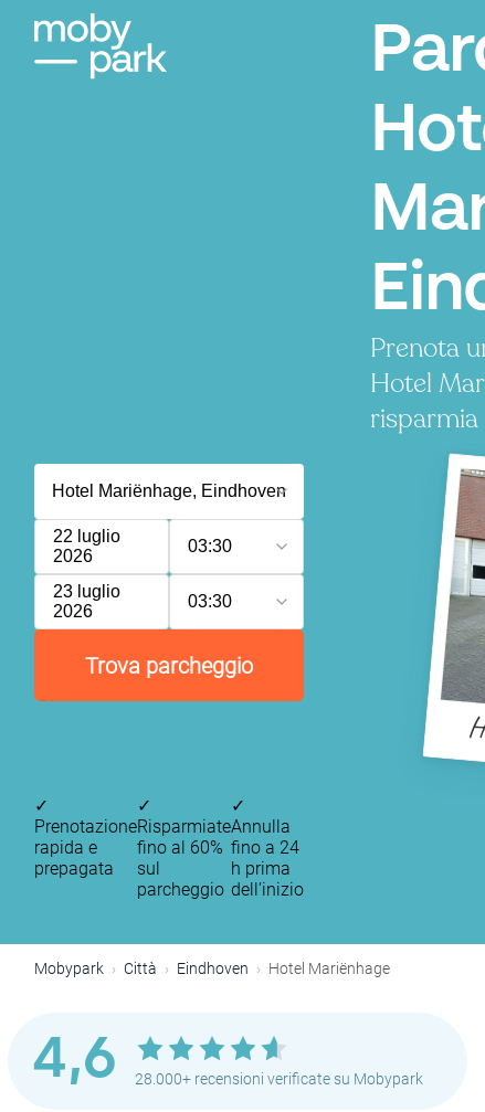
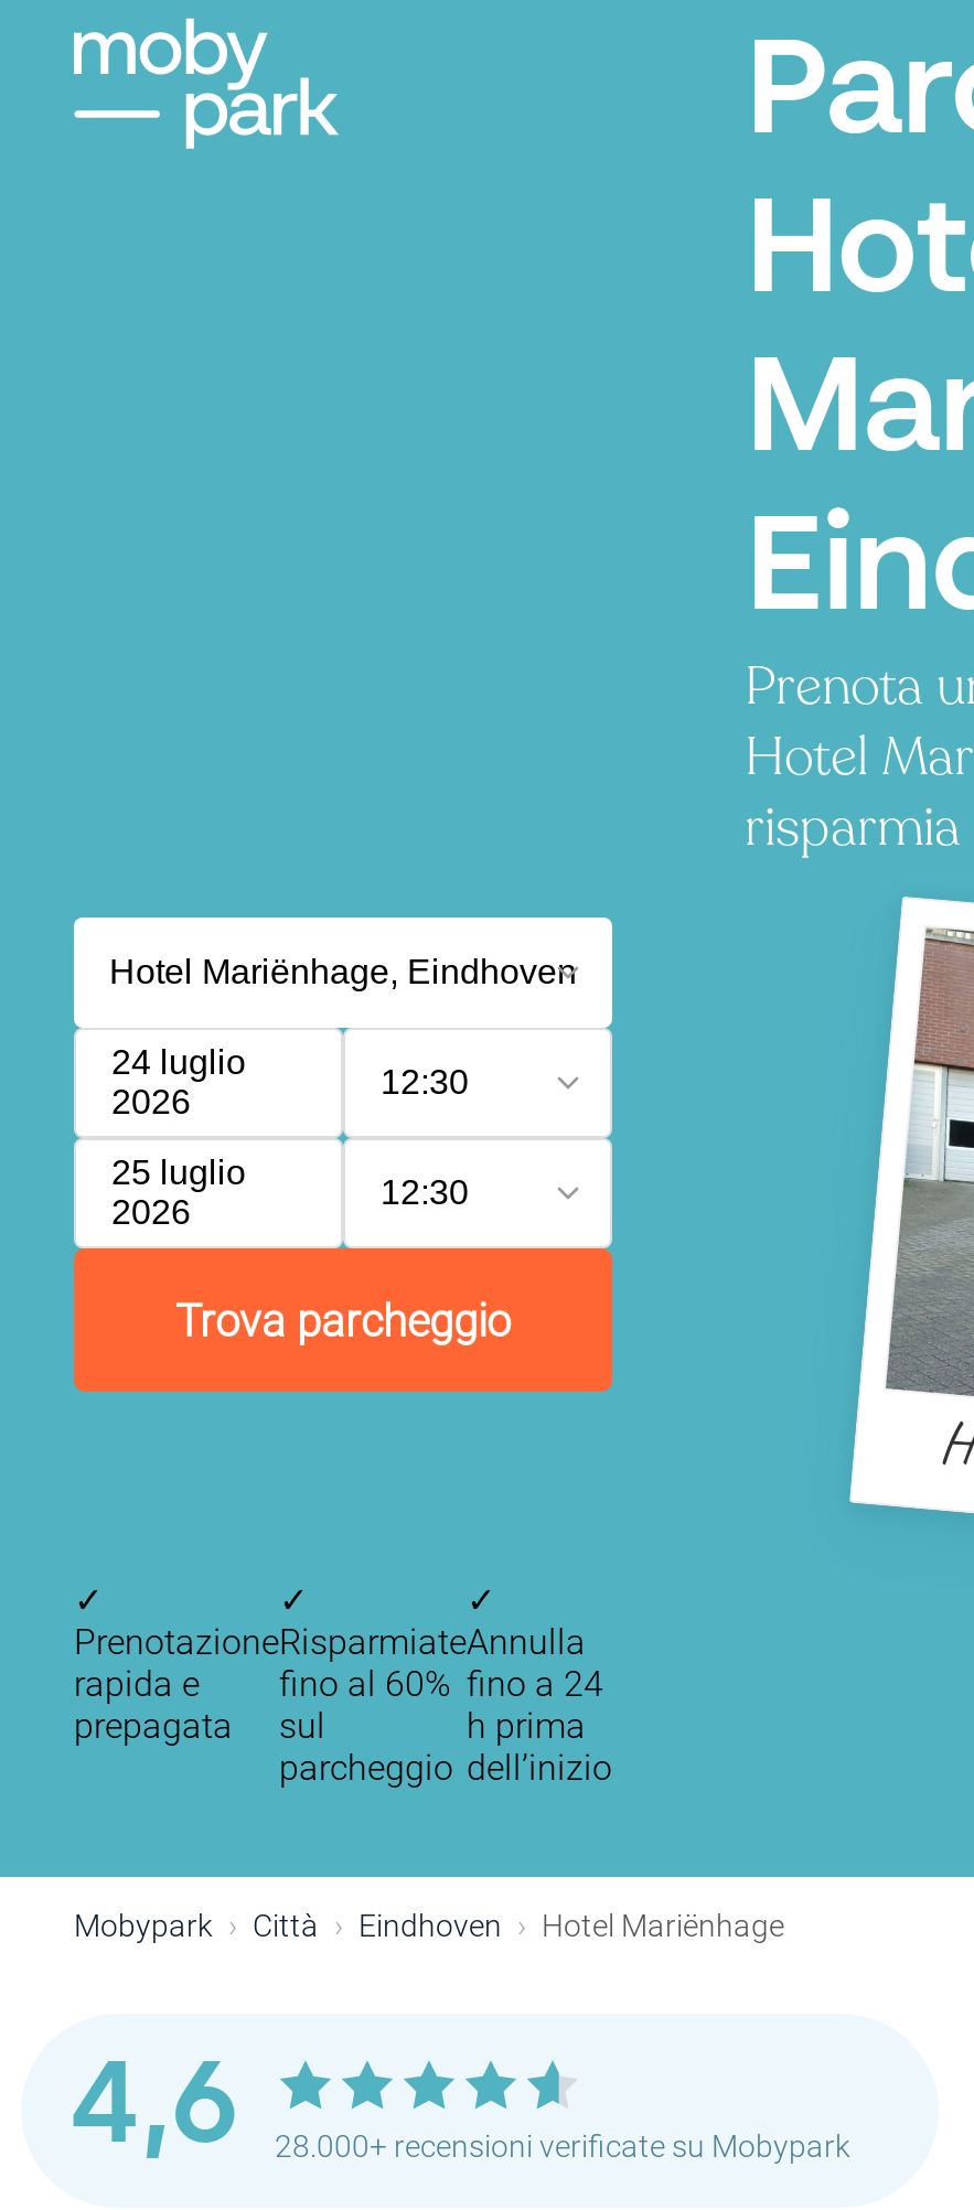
[53,527,120,546] 22 luglio -> [111,1043,246,1081] 24 luglio
[188,537,232,555] 03:30 -> [381,1063,469,1101] 12:30
[53,582,120,601] 23 luglio -> [111,1154,246,1191] 25 luglio
[188,592,232,611] 03:30 -> [381,1173,469,1211] 12:30

